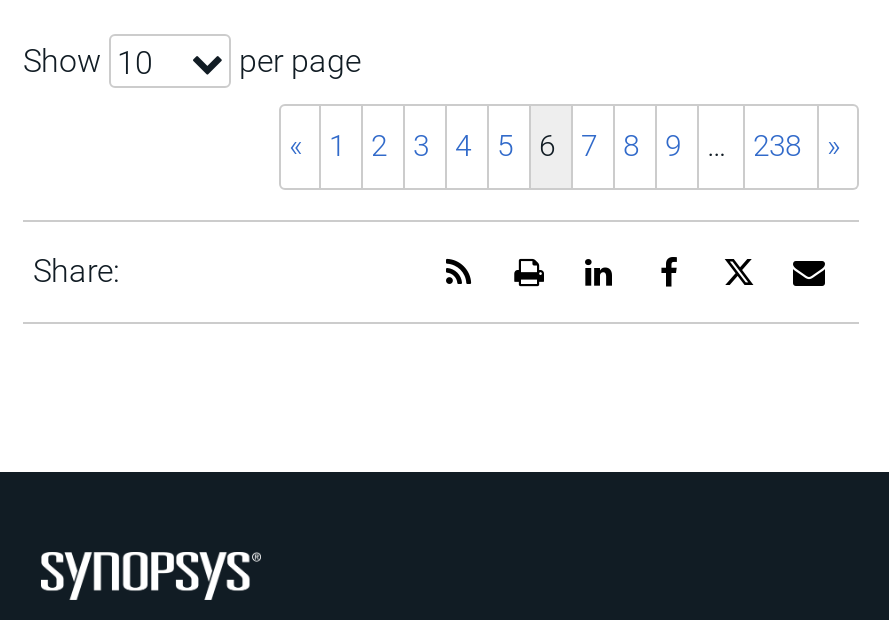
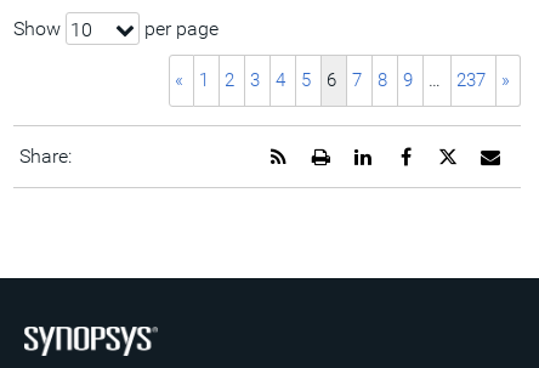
[753,128,801,164] 238 -> [456,69,486,91] 237

